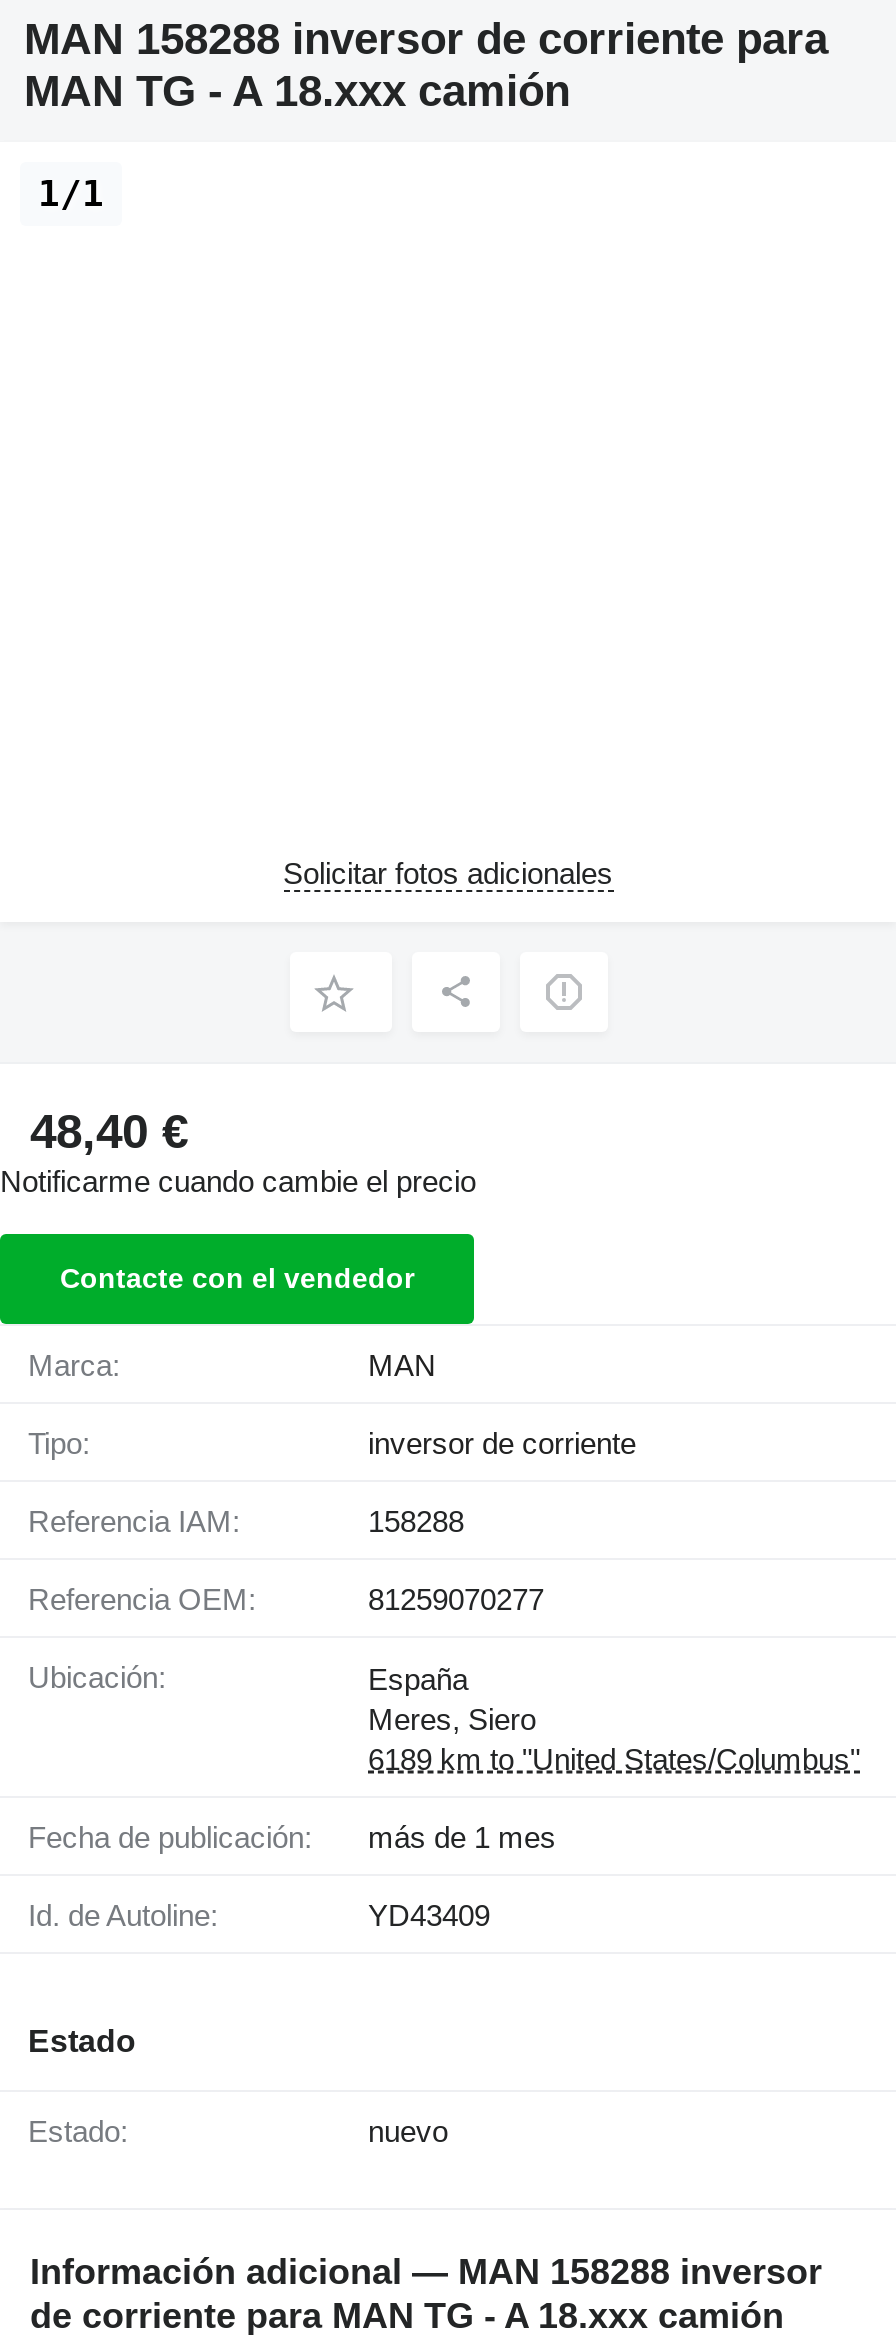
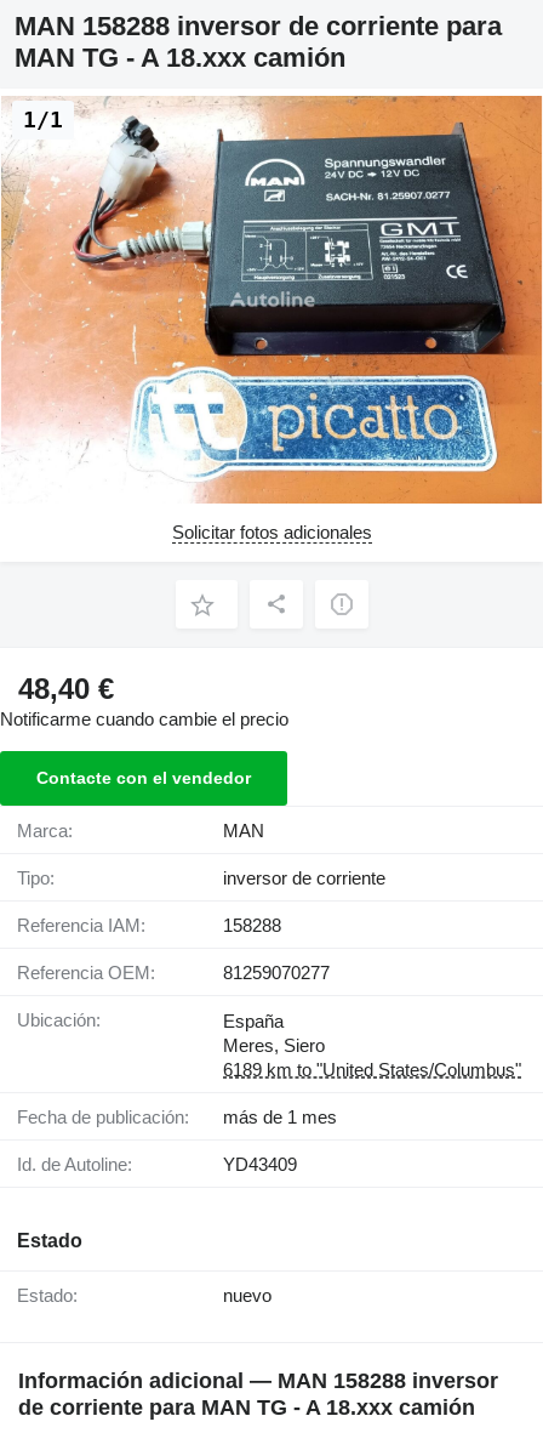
none -> [4,95,539,505] [image]

